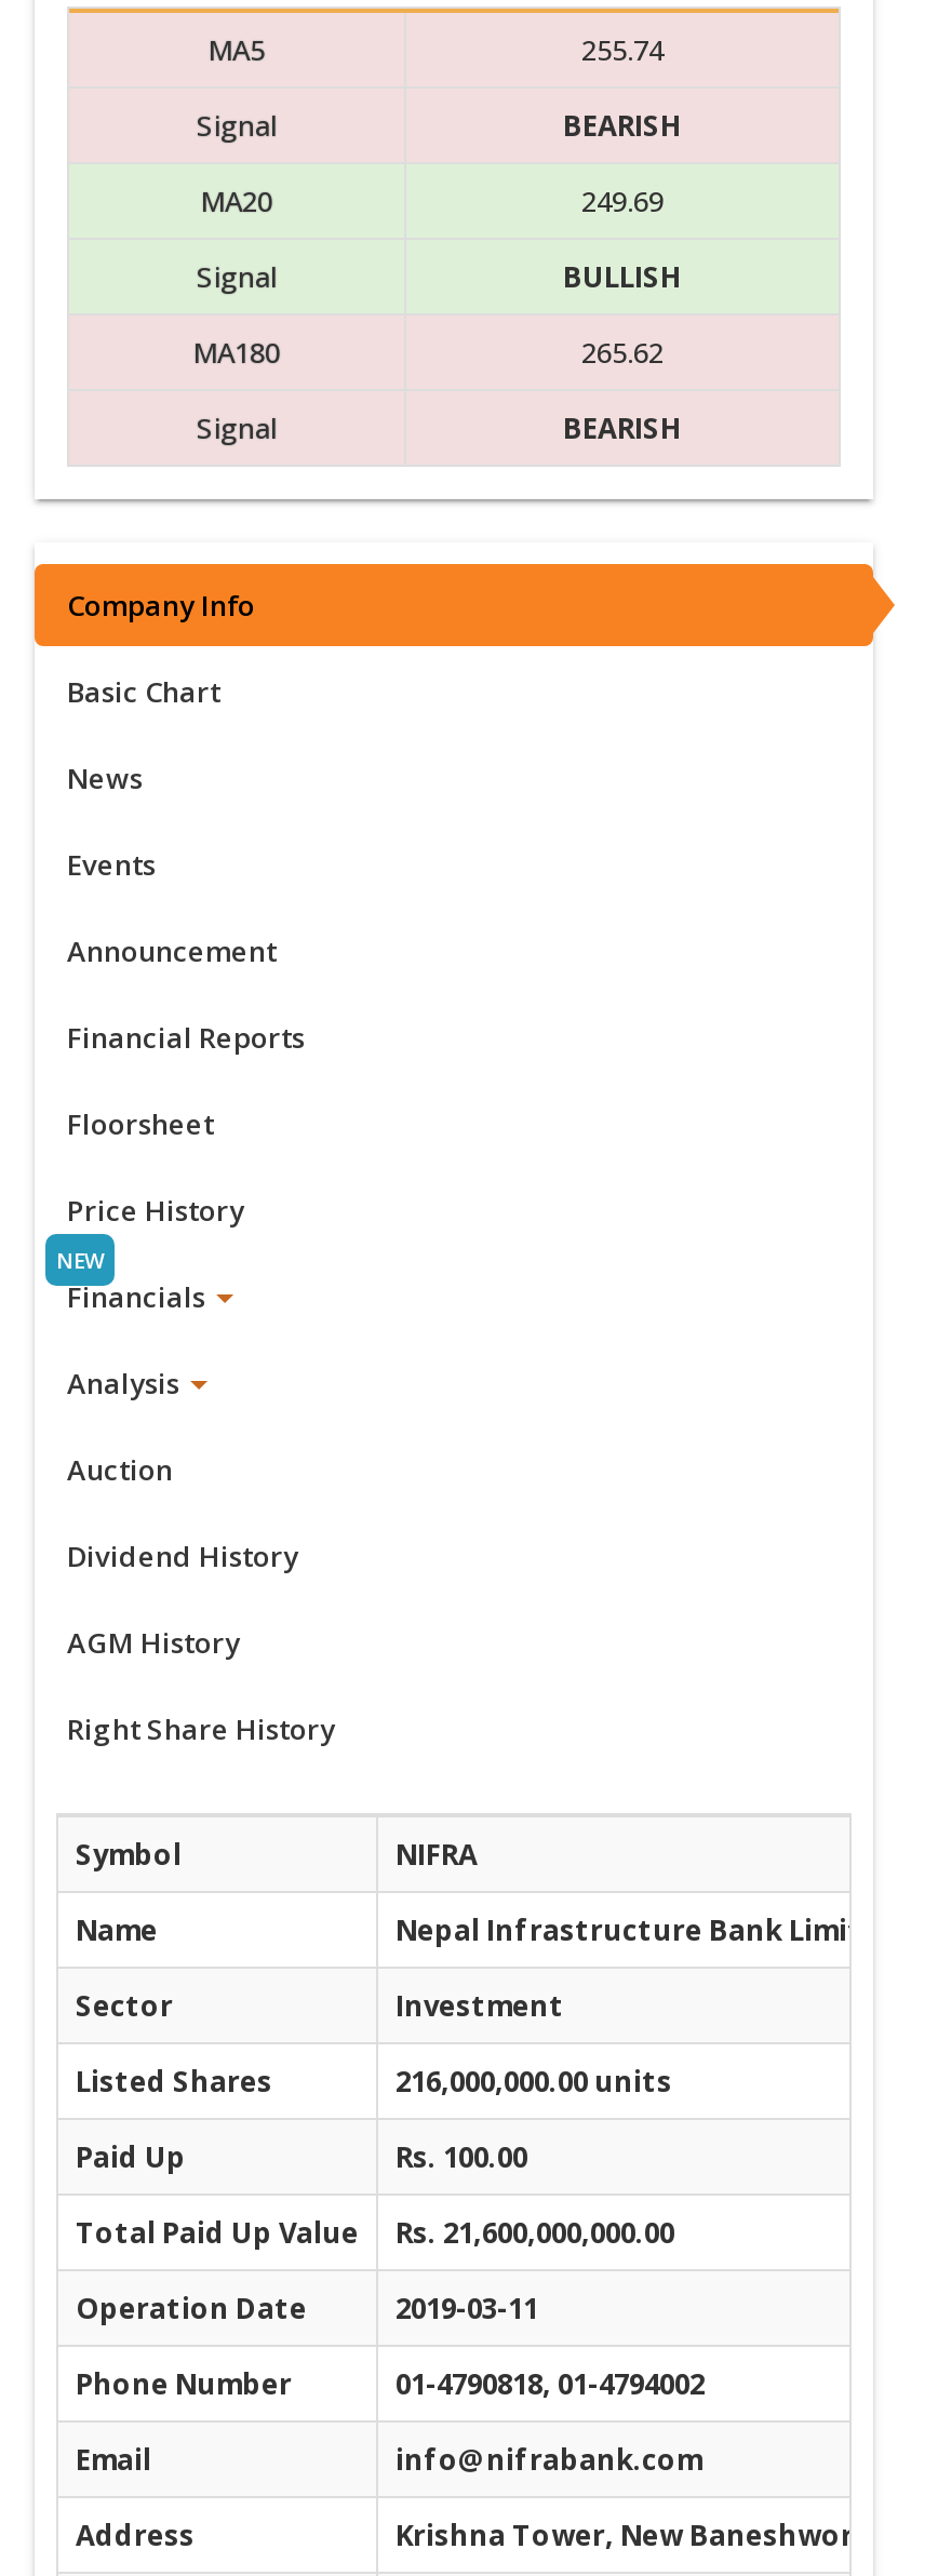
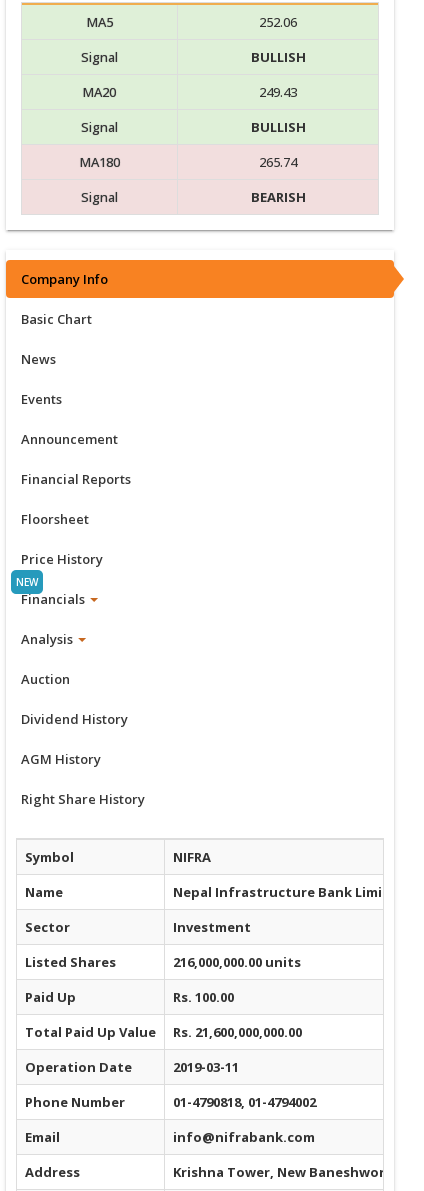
[581,29,664,68] 255.74 -> [259,13,297,31] 252.06
[563,105,682,144] BEARISH -> [250,48,305,66] BULLISH
[581,181,664,220] 249.69 -> [259,83,297,101] 249.43
[581,332,664,371] 265.62 -> [259,153,297,171] 265.74

